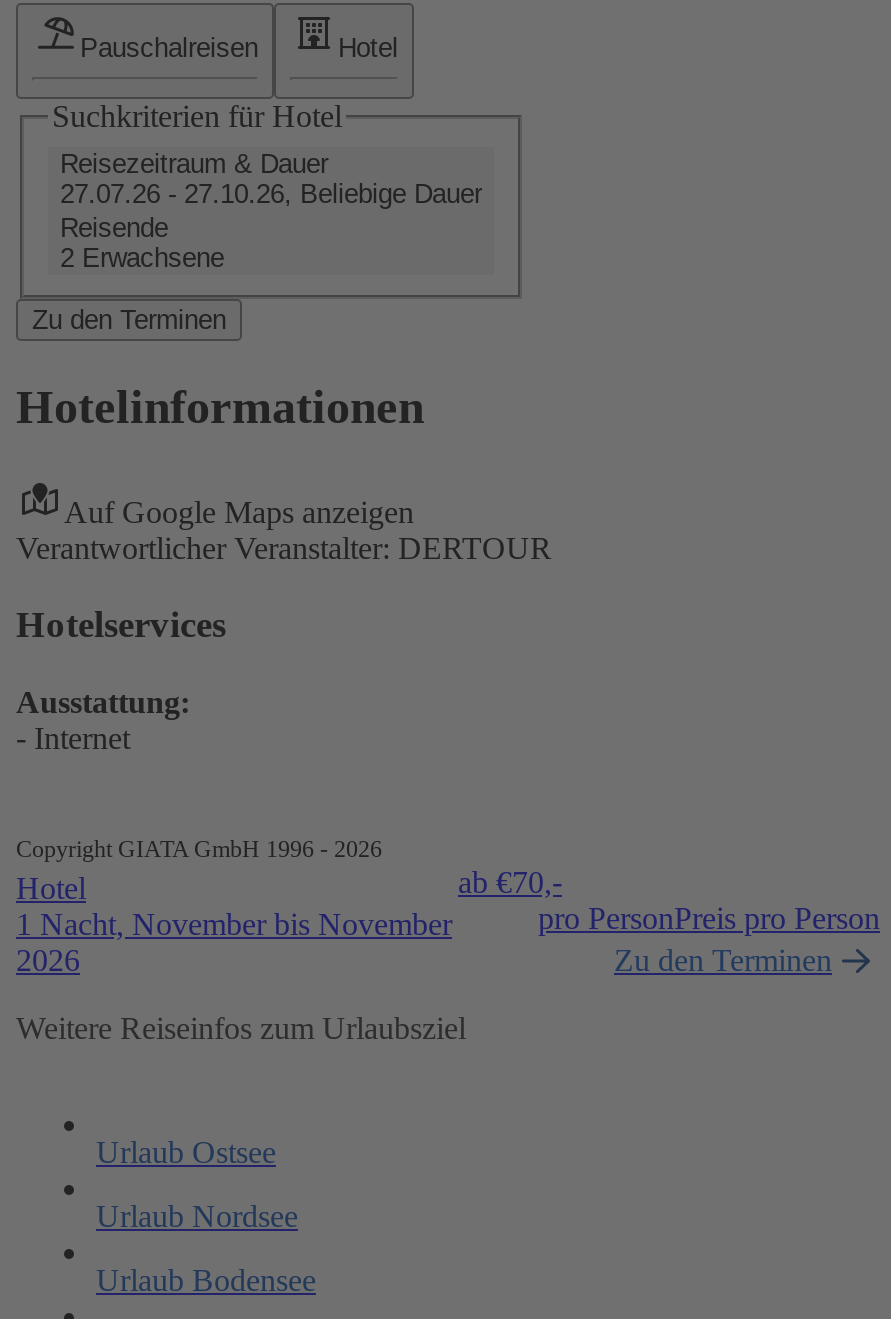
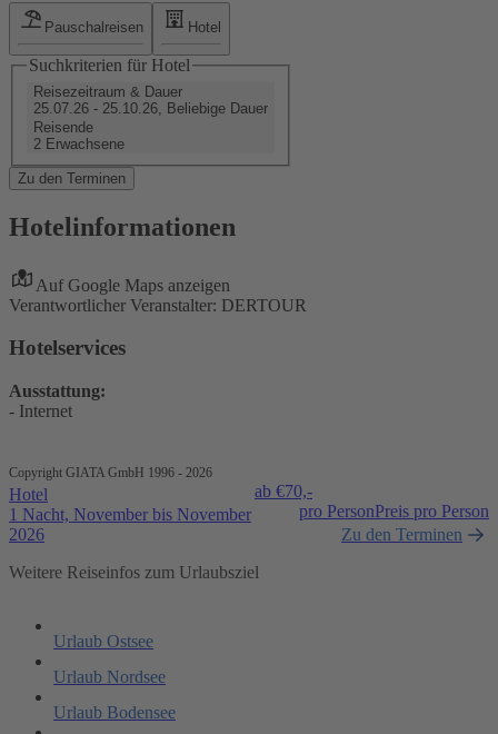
[60,179,482,209] 27.07.26 - 27.10.26, Beliebige Dauer -> [33,100,268,117] 25.07.26 - 25.10.26, Beliebige Dauer

